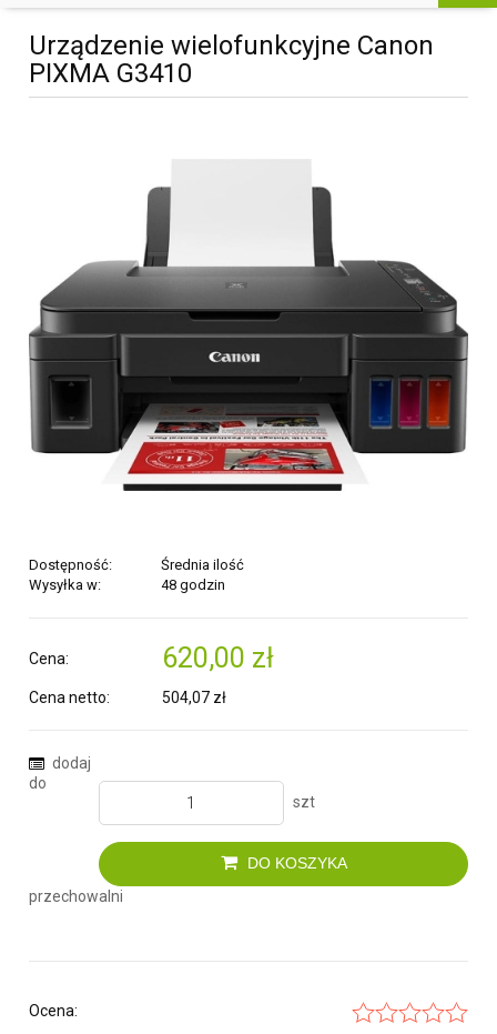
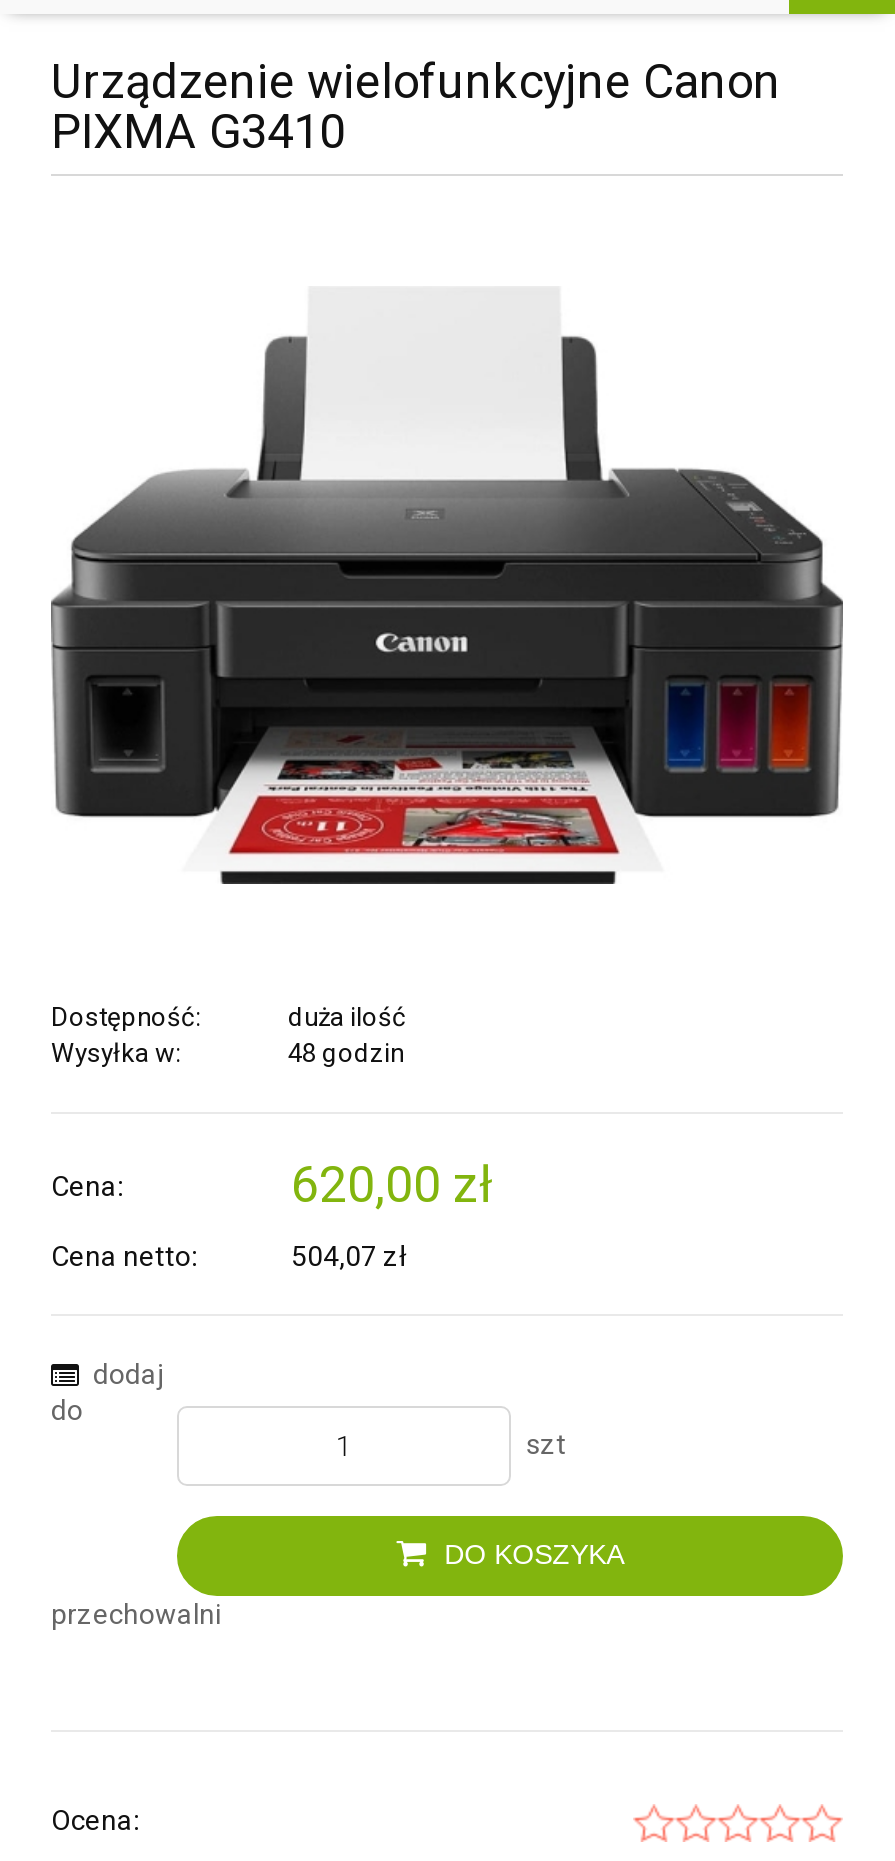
[160,557,244,573] Średnia ilość -> [288,1002,406,1032] duża ilość

